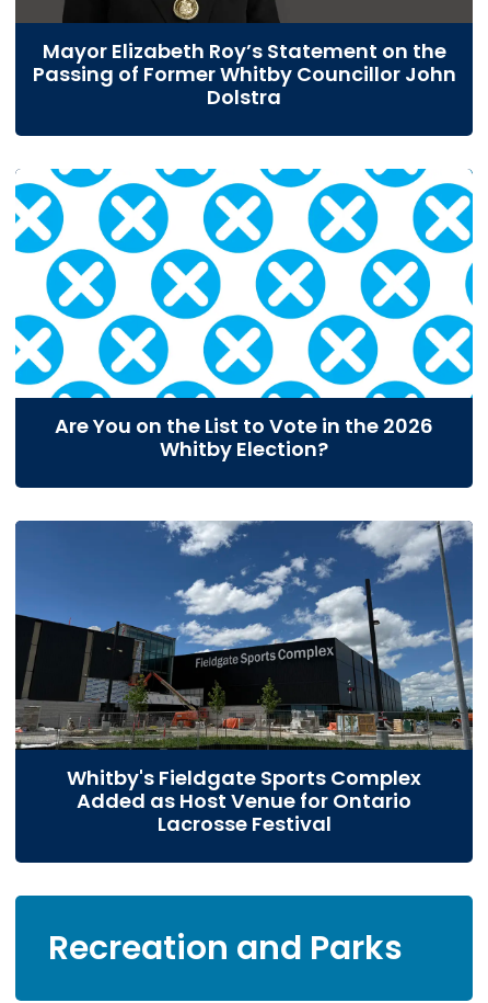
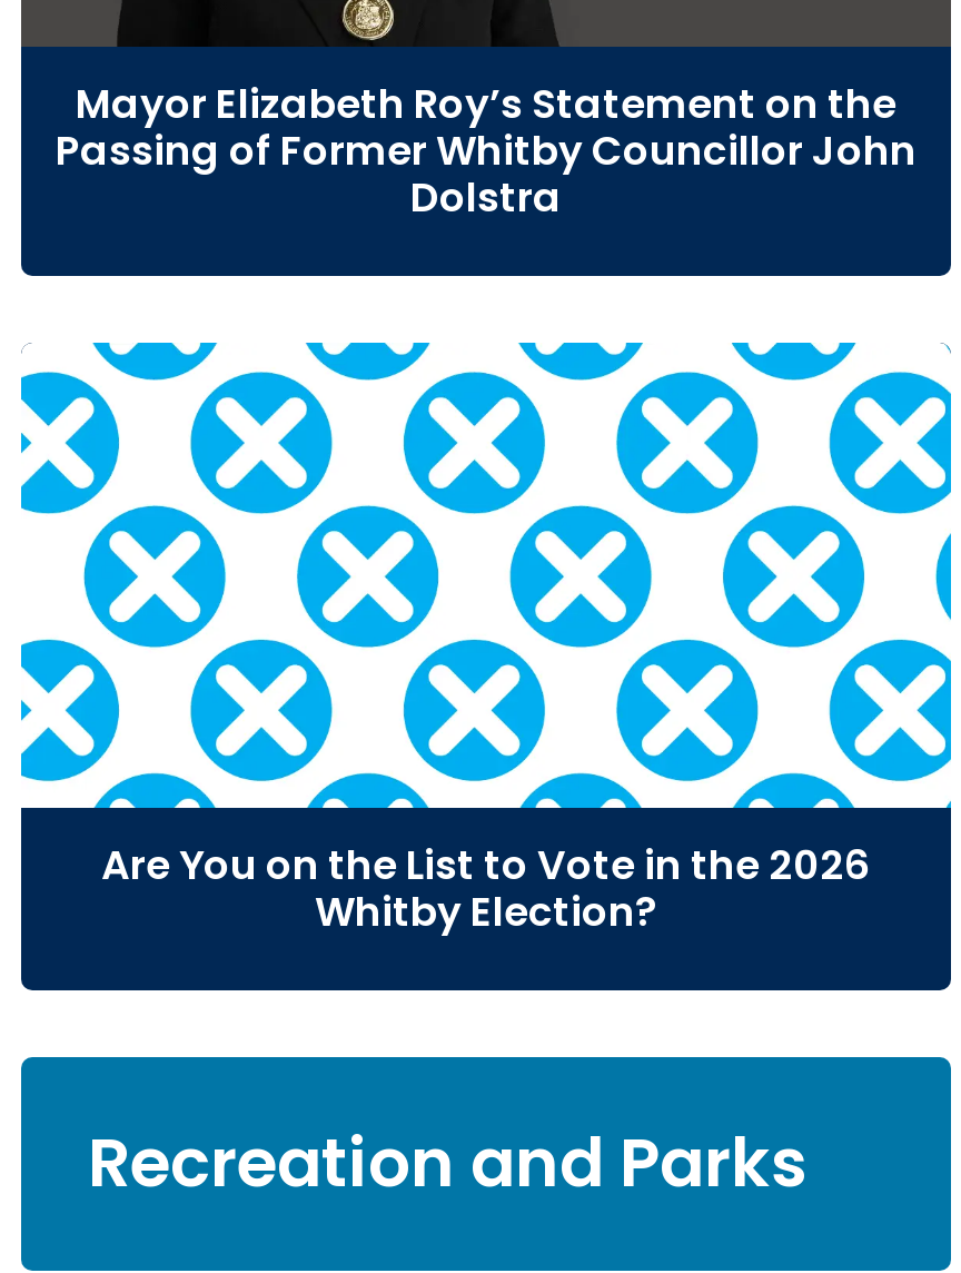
[14,521,474,837] [image] | Whitby's Fieldgate Sports Complex | Added as Host Venue for Ontario | Lacrosse Festival -> none

